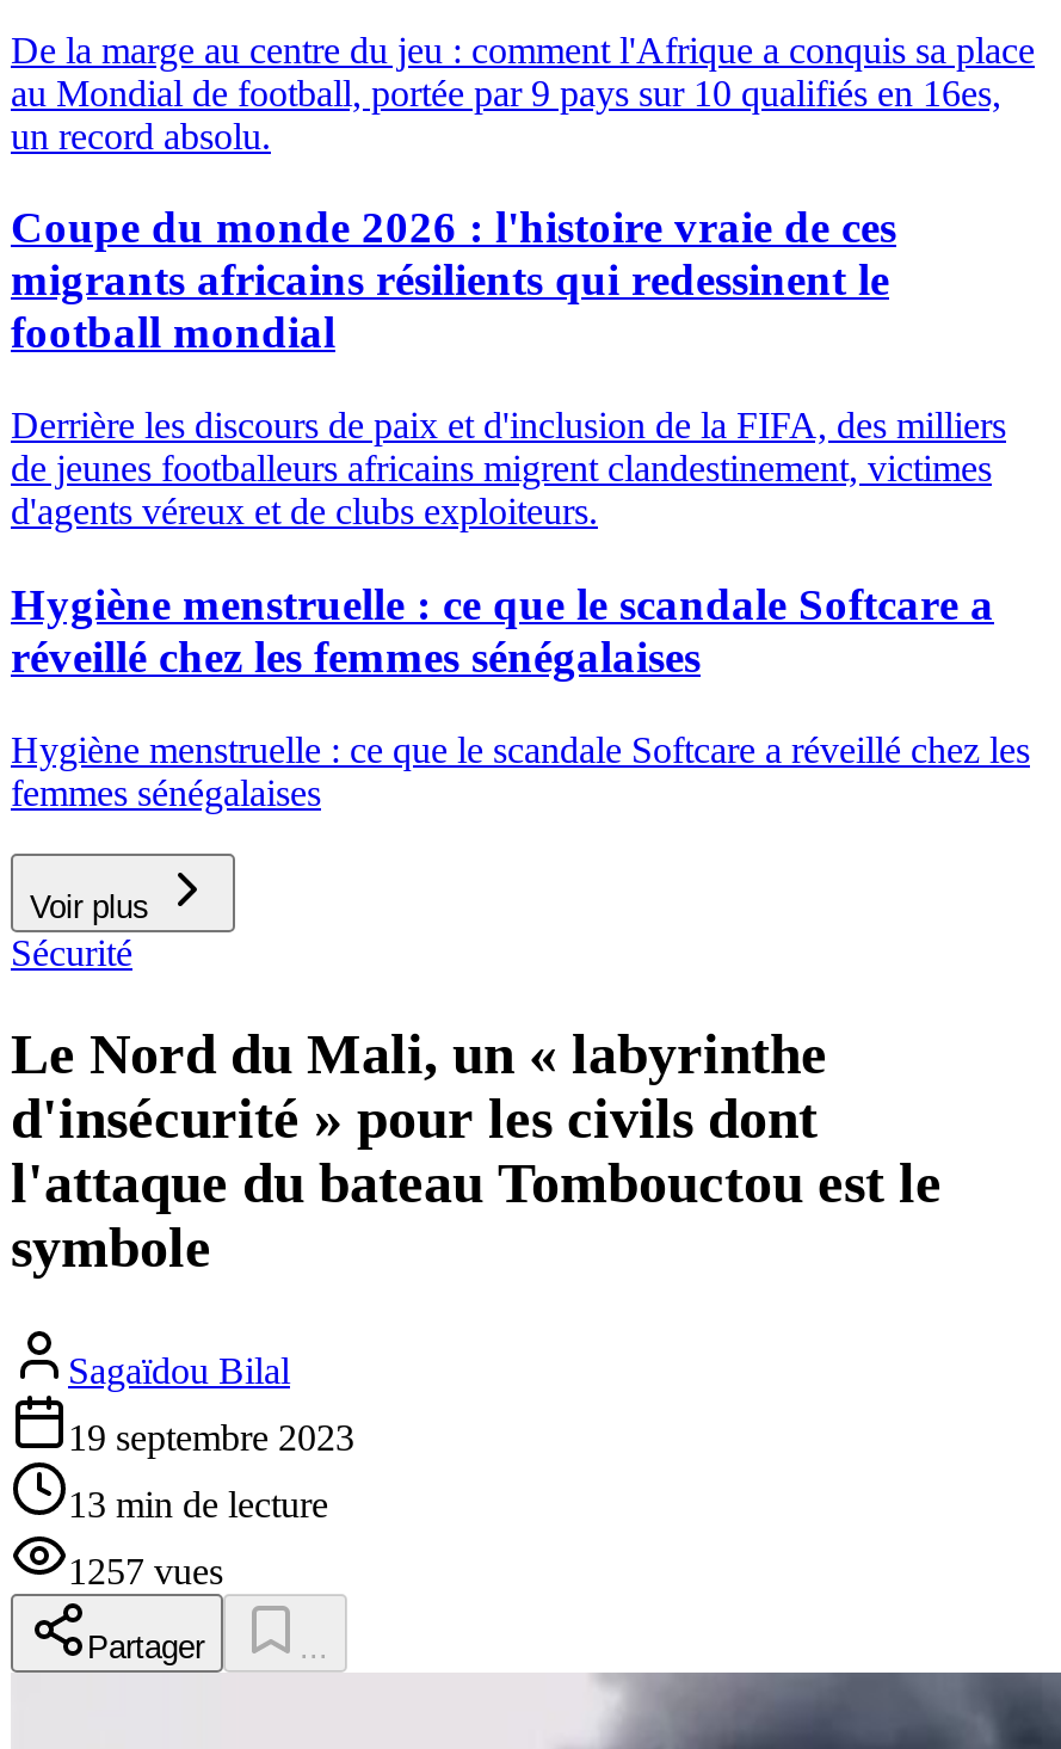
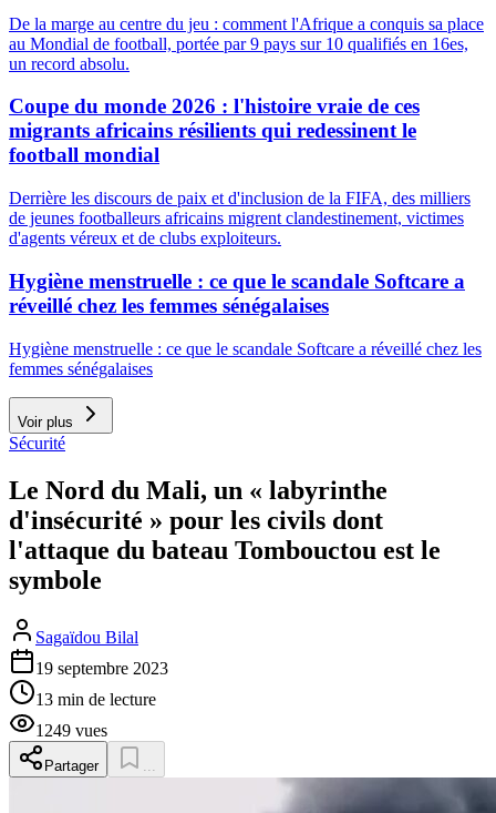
[68,1552,223,1593] 1257 vues -> [35,721,107,740] 1249 vues

